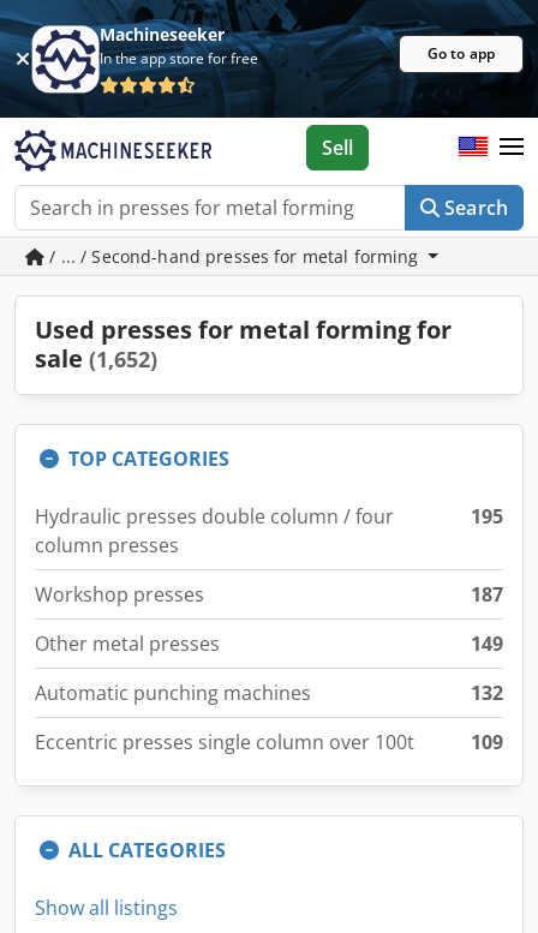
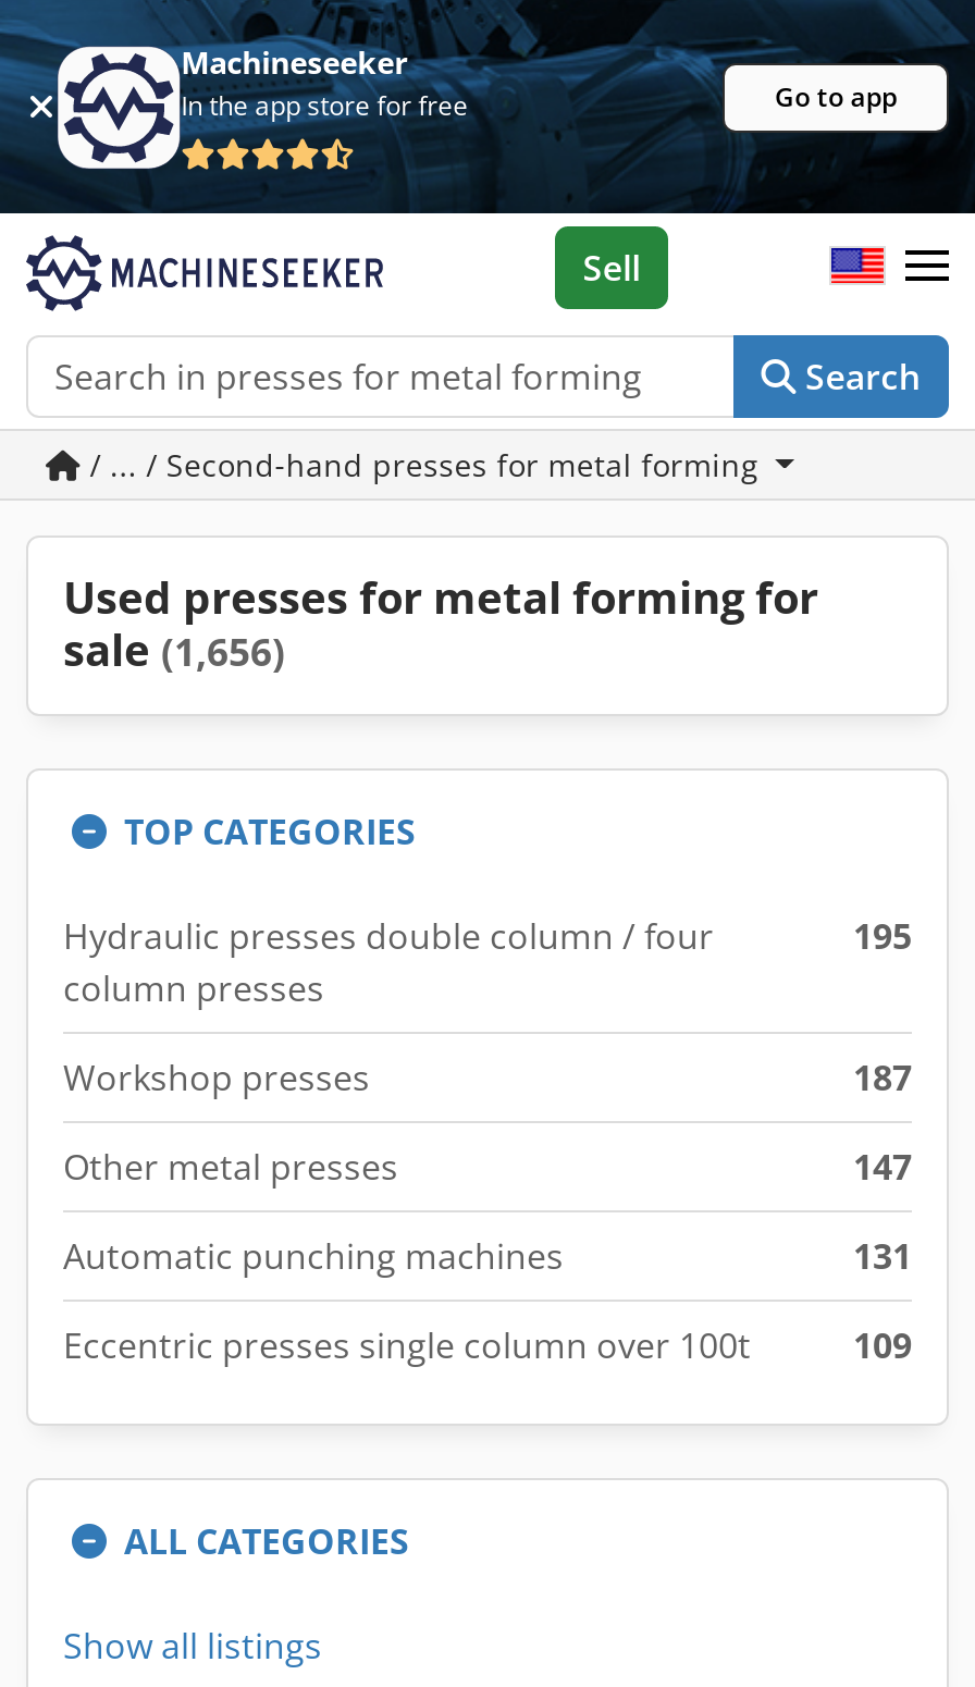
[35,342,157,375] sale (1,652) -> [63,620,285,679] sale (1,656)
[471,630,503,657] 149 -> [853,1143,912,1191] 147
[471,680,503,706] 132 -> [853,1232,912,1280] 131

